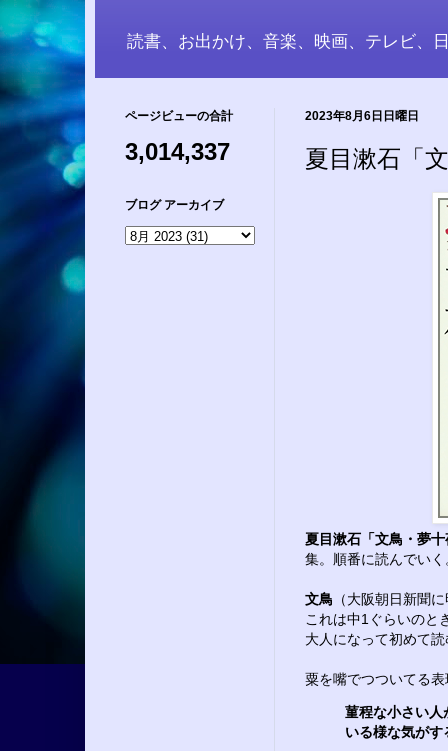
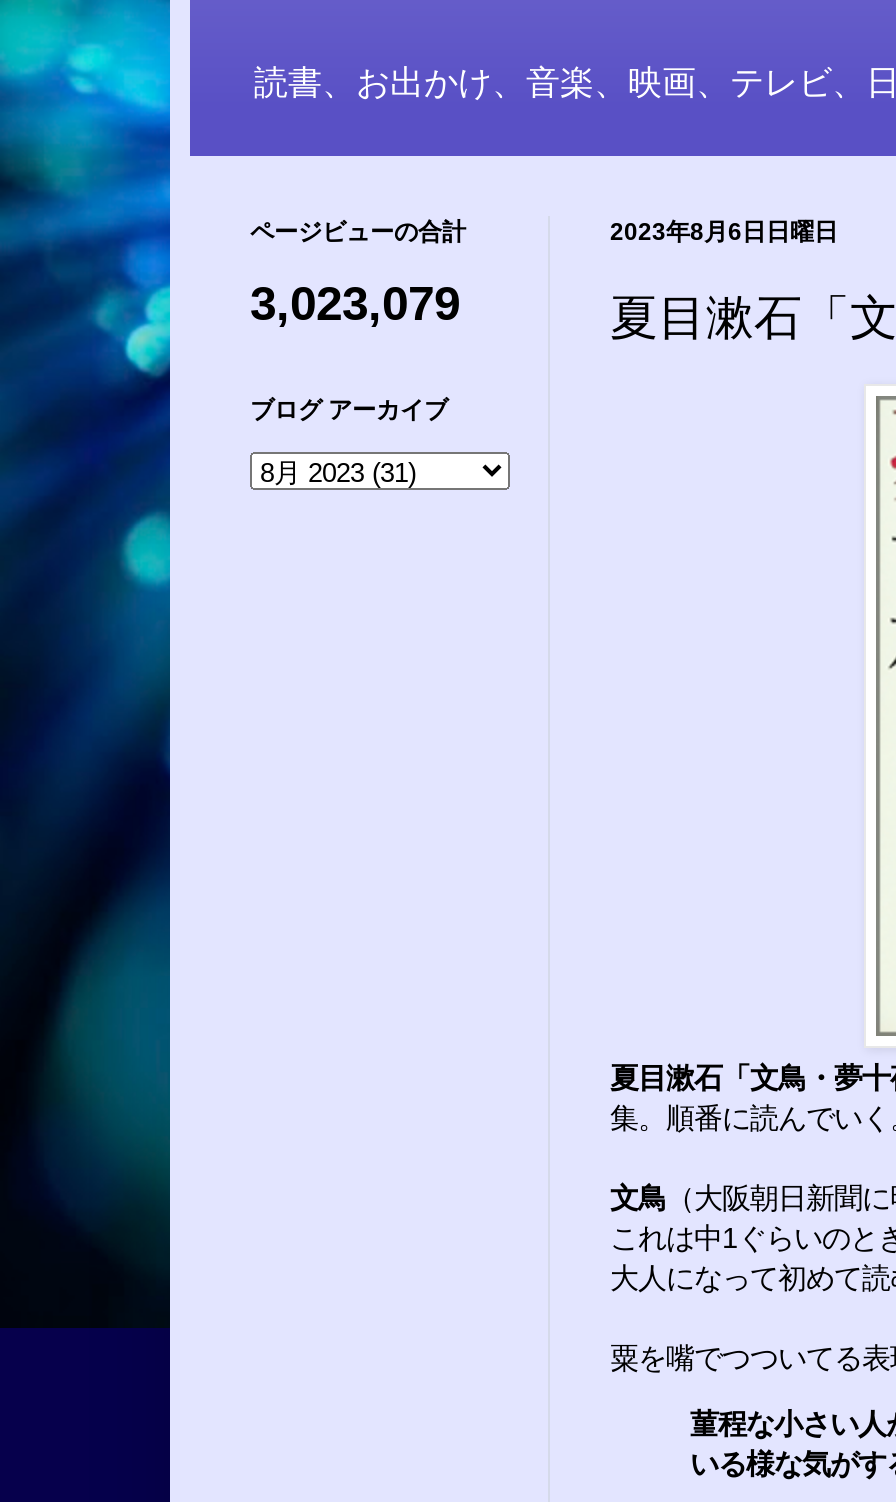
[125,138,230,165] 3,014,337 -> [250,277,460,331] 3,023,079

